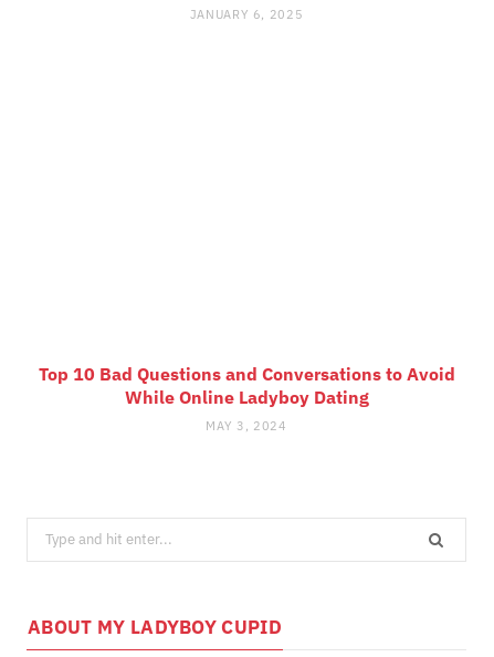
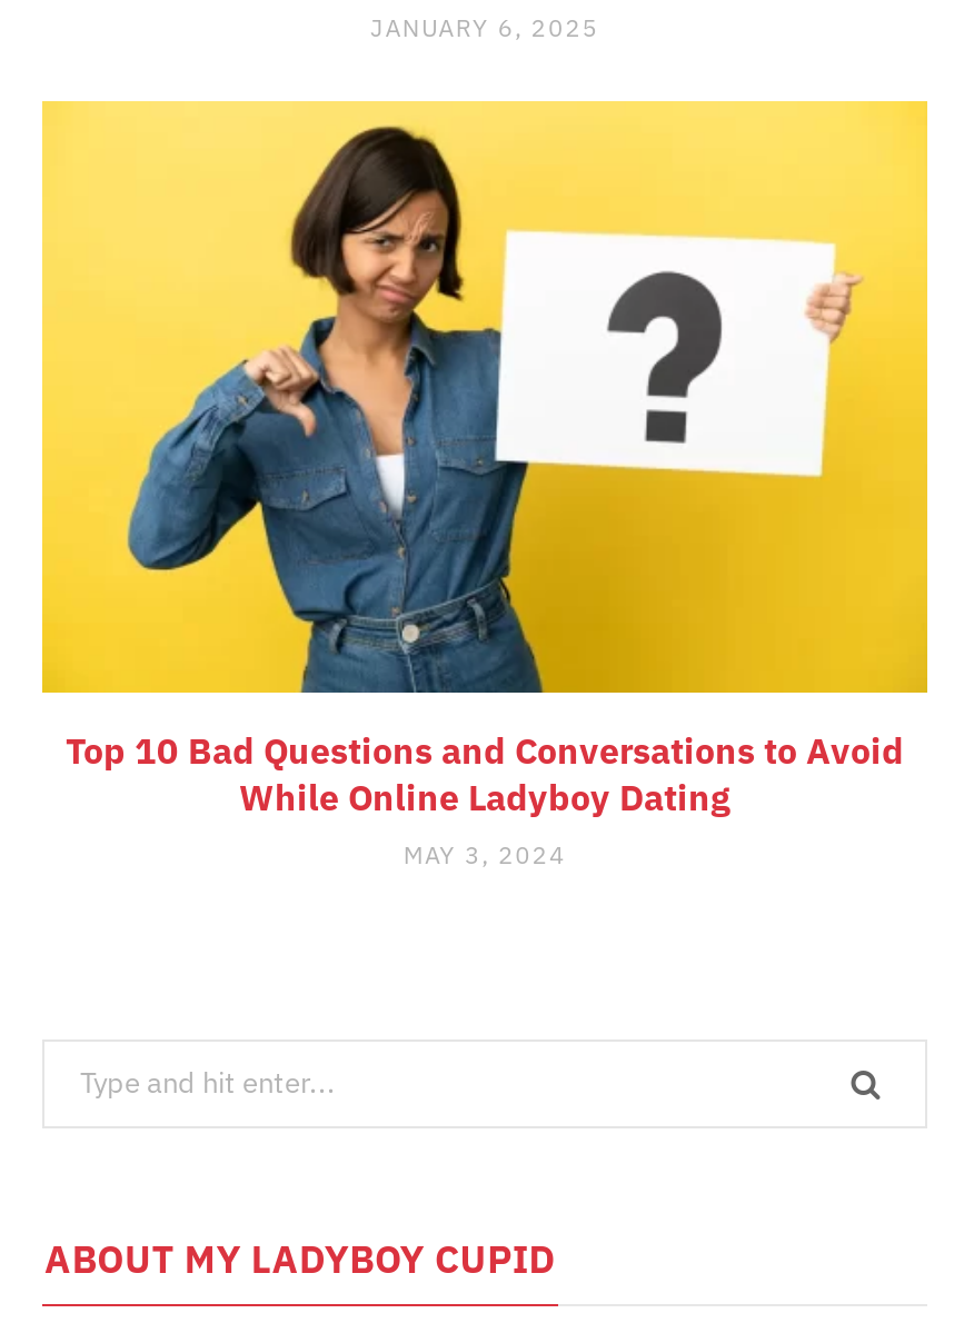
none -> [40,99,930,695] [image]

